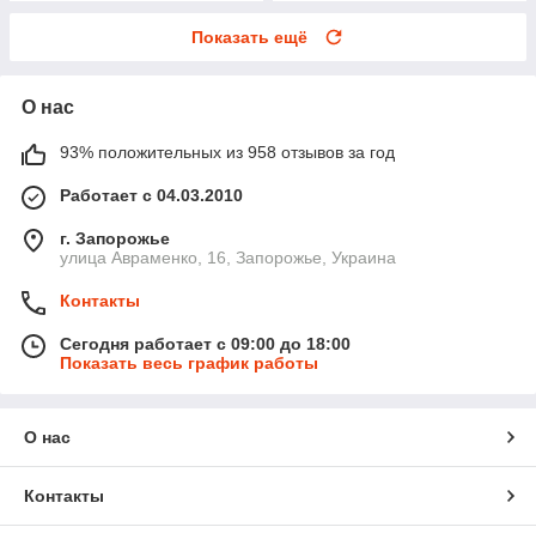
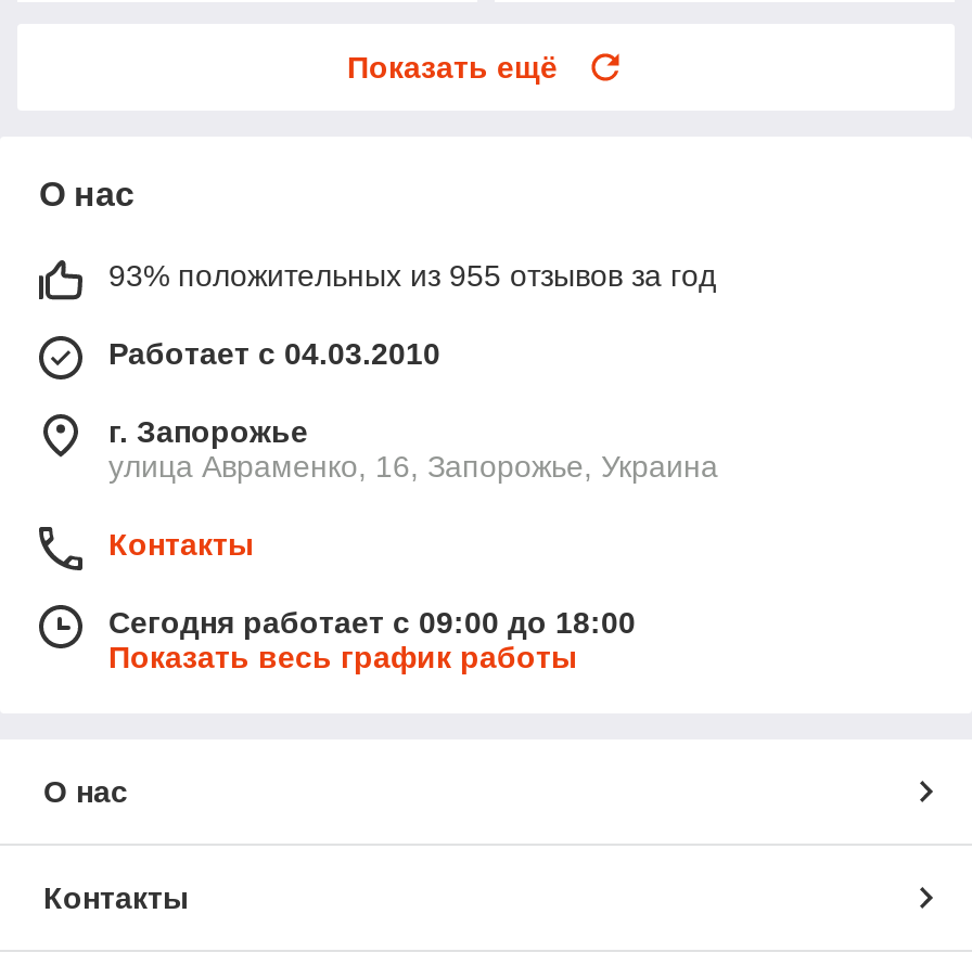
[60,142,395,161] 93% положительных из 958 отзывов за год -> [108,258,716,292] 93% положительных из 955 отзывов за год

